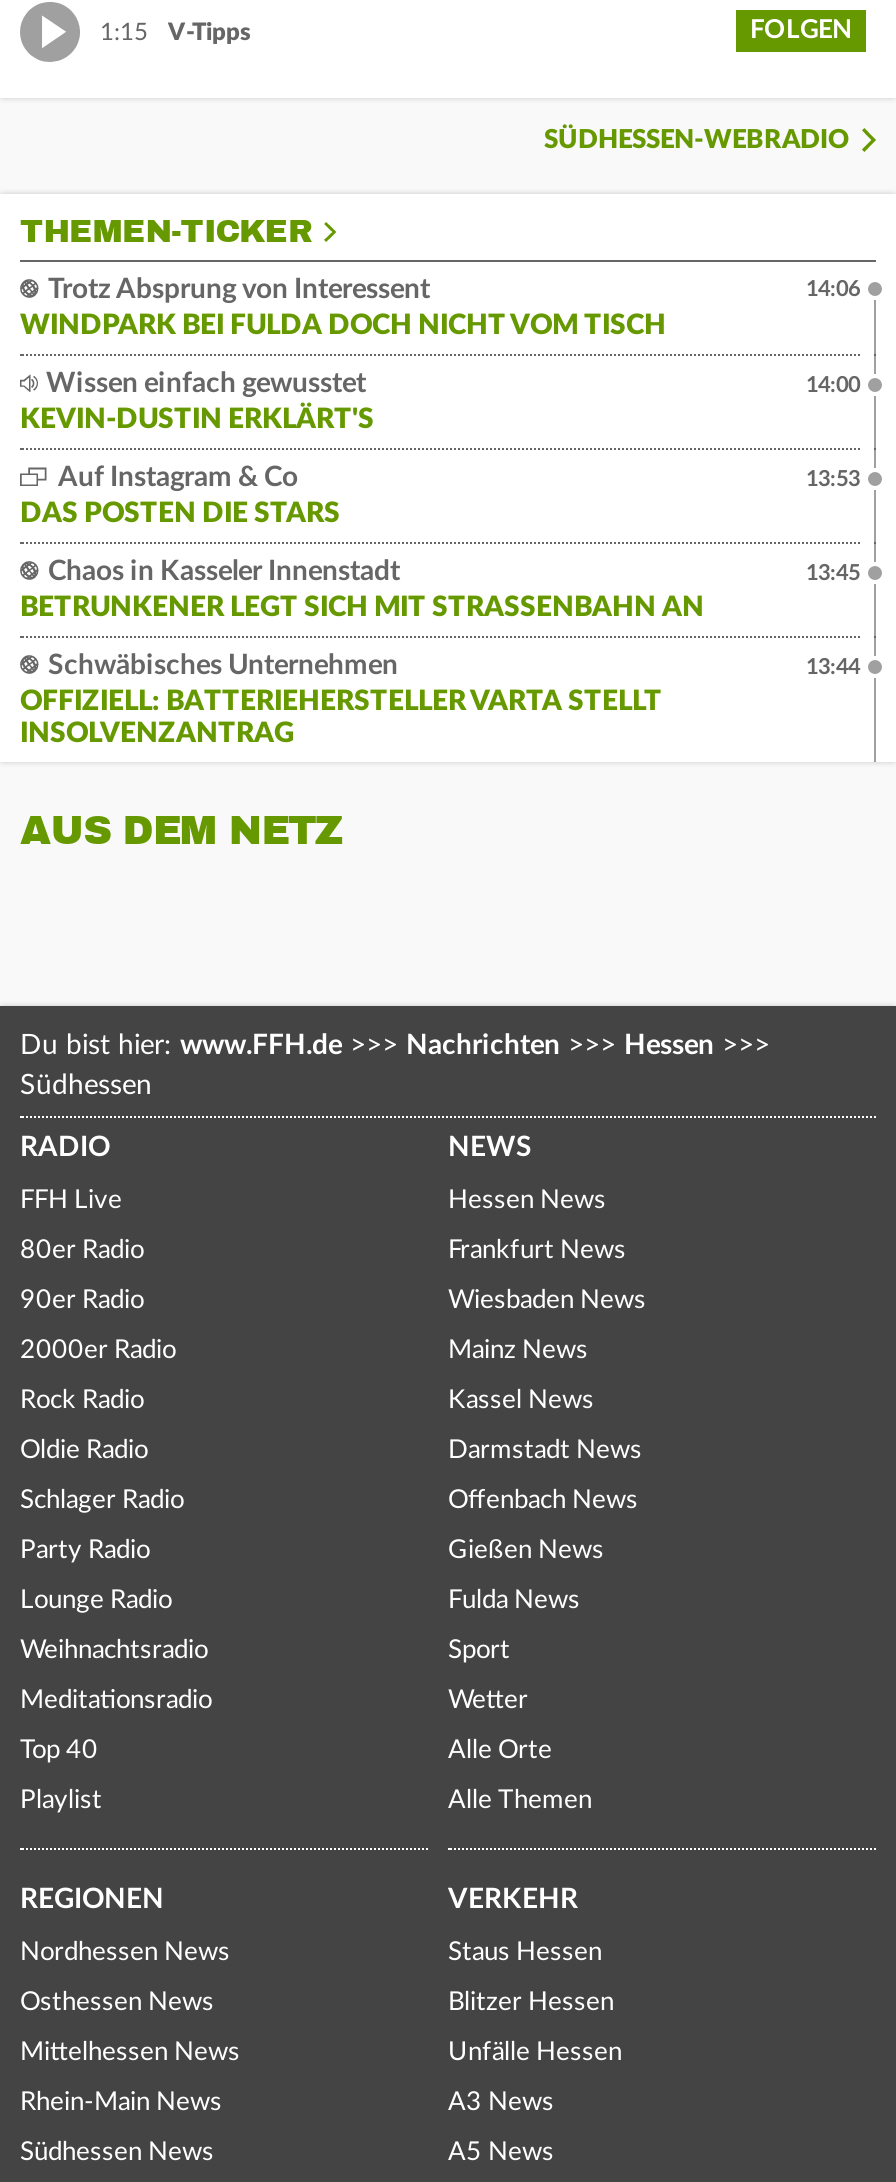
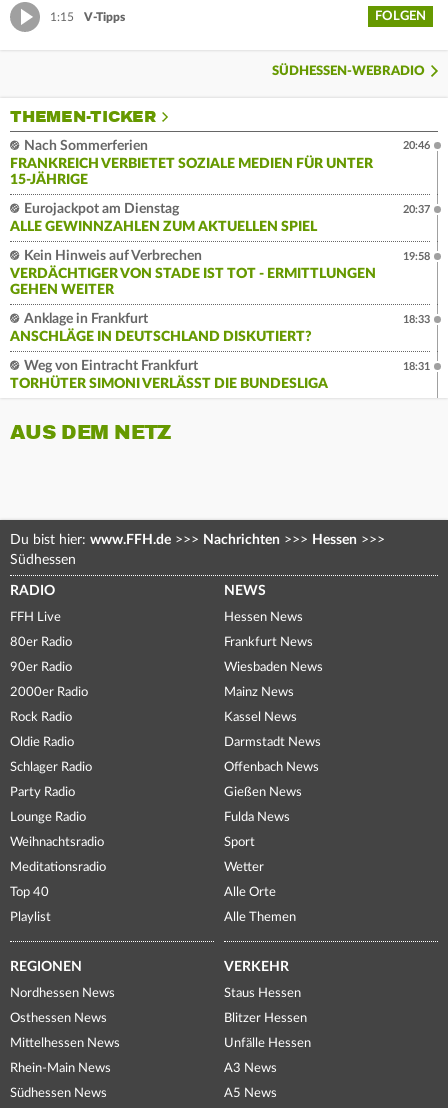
[20,276,666,340] Trotz Absprung von Interessent | WINDPARK BEI FULDA DOCH NICHT VOM TISCH -> [10,139,373,187] Nach Sommerferien | FRANKREICH VERBIETET SOZIALE MEDIEN FÜR UNTER | 15-JÄHRIGE
[806,278,860,300] 14:06 -> [403,140,430,151] 20:46
[20,370,374,434] Wissen einfach gewusstet | KEVIN-DUSTIN ERKLÄRT'S -> [10,202,317,234] Eurojackpot am Dienstag | ALLE GEWINNZAHLEN ZUM AKTUELLEN SPIEL
[806,374,860,396] 14:00 -> [403,204,430,215] 20:37
[20,464,340,528] Auf Instagram & Co | DAS POSTEN DIE STARS -> [10,249,376,297] Kein Hinweis auf Verbrechen | VERDÄCHTIGER VON STADE IST TOT - ERMITTLUNGEN | GEHEN WEITER
[806,468,860,490] 13:53 -> [403,251,430,262] 19:58
[20,558,682,622] Chaos in Kasseler Innenstadt | BETRUNKENER LEGT SICH MIT STRASSENBAHN AN -> [10,312,312,344] Anklage in Frankfurt | ANSCHLÄGE IN DEUTSCHLAND DISKUTIERT?
[806,562,860,584] 13:45 -> [403,314,430,325] 18:33
[20,652,662,748] Schwäbisches Unternehmen | OFFIZIELL: BATTERIEHERSTELLER VARTA STELLT | INSOLVENZANTRAG -> [10,359,328,391] Weg von Eintracht Frankfurt | TORHÜTER SIMONI VERLÄSST DIE BUNDESLIGA
[806,656,860,678] 13:44 -> [403,361,430,372] 18:31

